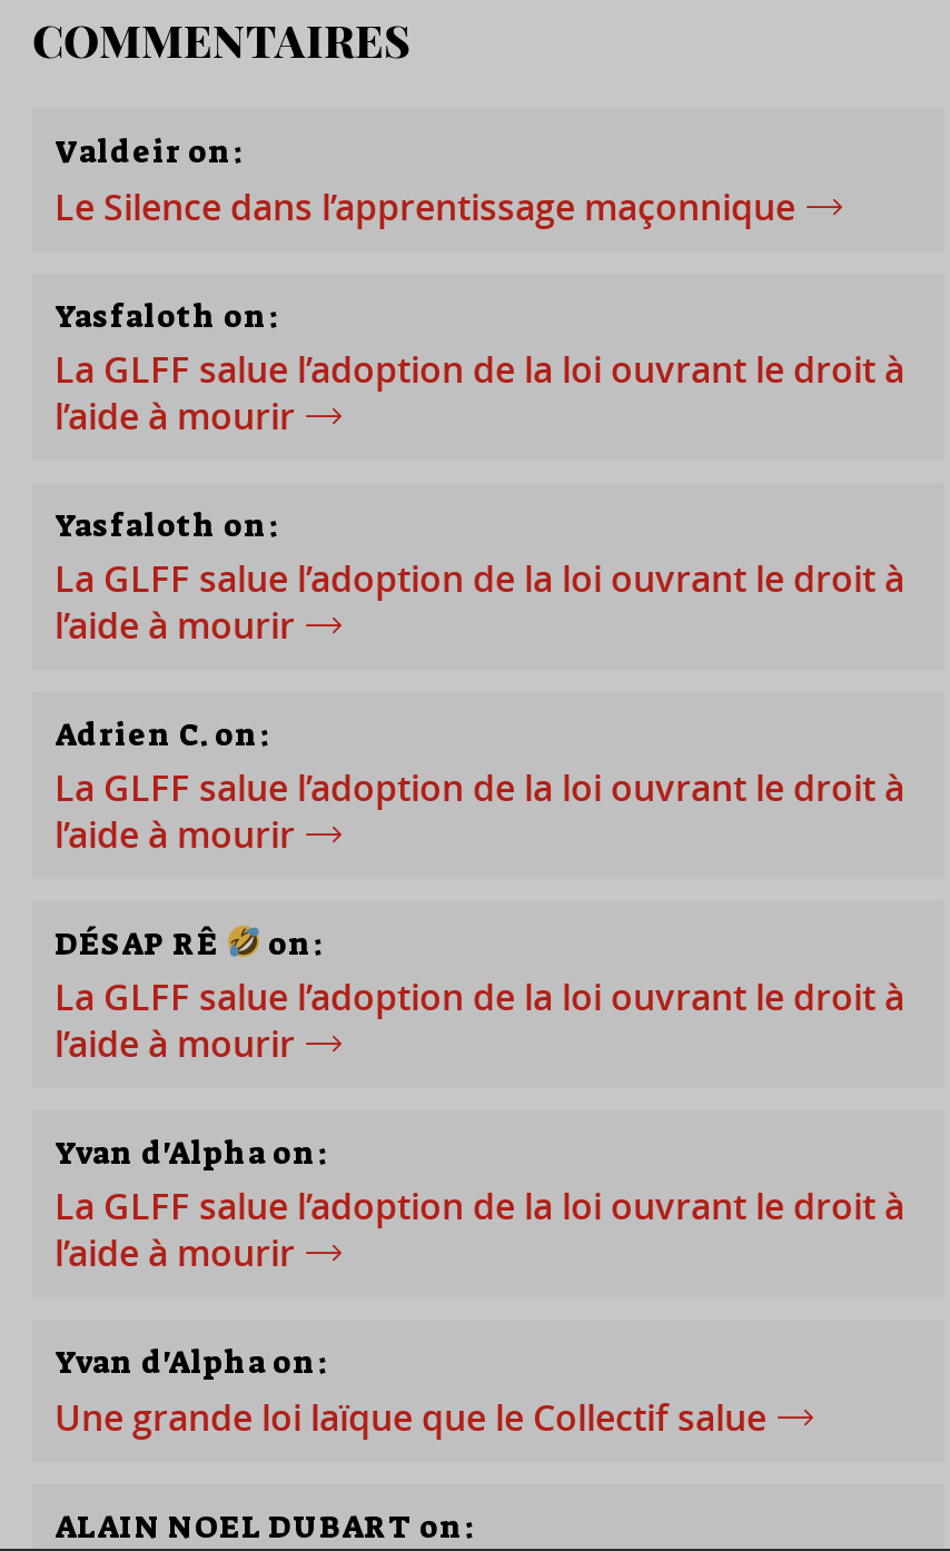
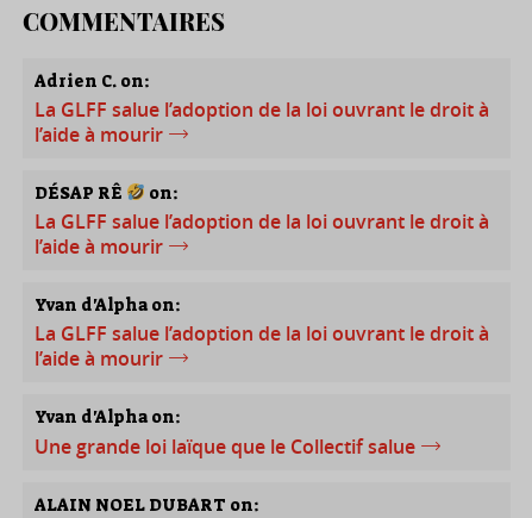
[55,130,904,649] Valdeir on: | Le Silence dans l’apprentissage maçonnique | Yasfaloth on: | La GLFF salue l’adoption de la loi ouvrant le droit à | l’aide à mourir | Yasfaloth on: | La GLFF salue l’adoption de la loi ouvrant le droit à | l’aide à mourir -> none

